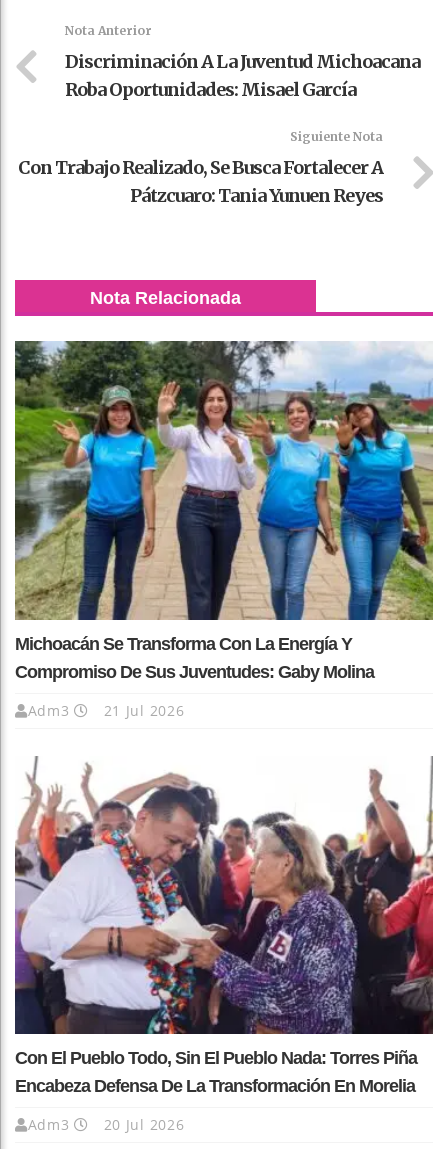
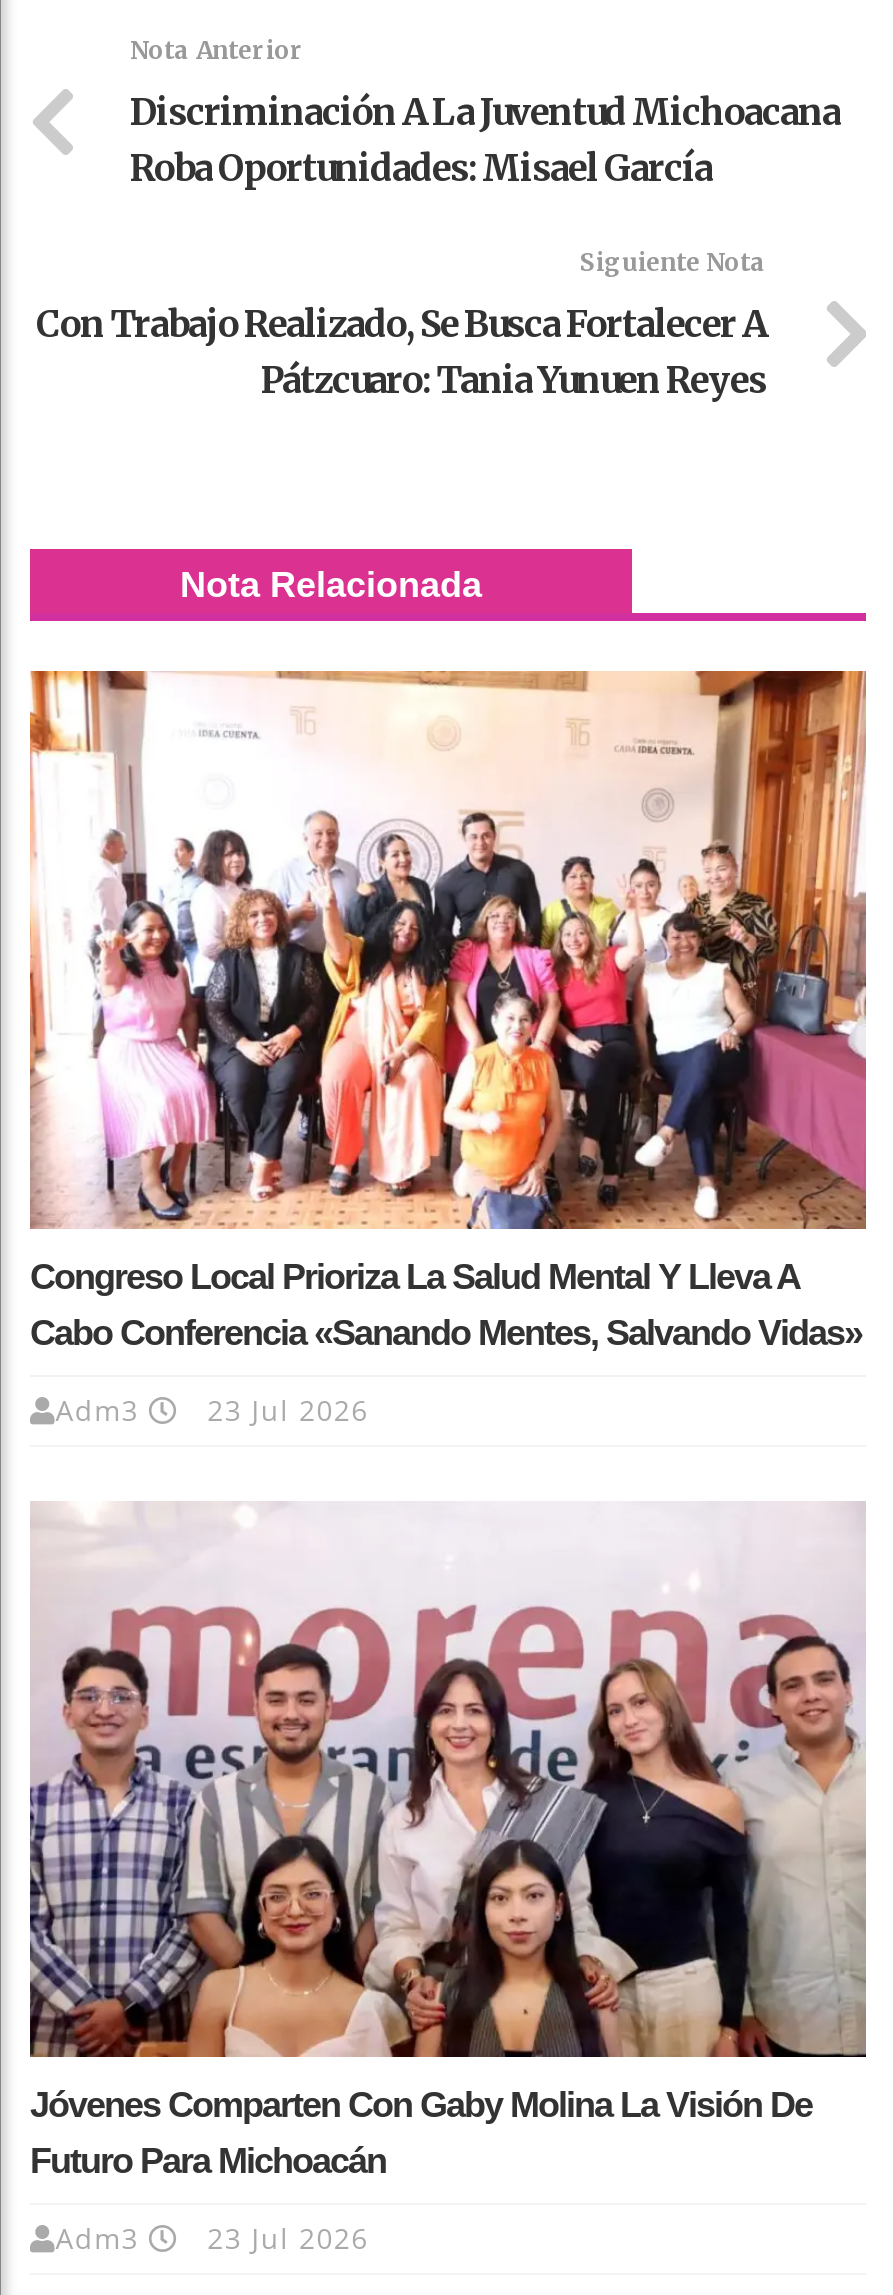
[14,340,434,682] [image] | Michoacán Se Transforma Con La Energía Y | Compromiso De Sus Juventudes: Gaby Molina -> [28,669,868,1353] [image] | Congreso Local Prioriza La Salud Mental Y Lleva A | Cabo Conferencia «Sanando Mentes, Salvando Vidas»
[28,701,184,720] Adm3 21 Jul 2026 -> [55,1391,369,1429] Adm3 23 Jul 2026
[15,756,434,1096] [image] | Con El Pueblo Todo, Sin El Pueblo Nada: Torres Piña | Encabeza Defensa De La Transformación En Morelia -> [30,1501,866,2182] [image] | Jóvenes Comparten Con Gaby Molina La Visión De | Futuro Para Michoacán
[28,1115,184,1134] Adm3 20 Jul 2026 -> [55,2220,369,2258] Adm3 23 Jul 2026

